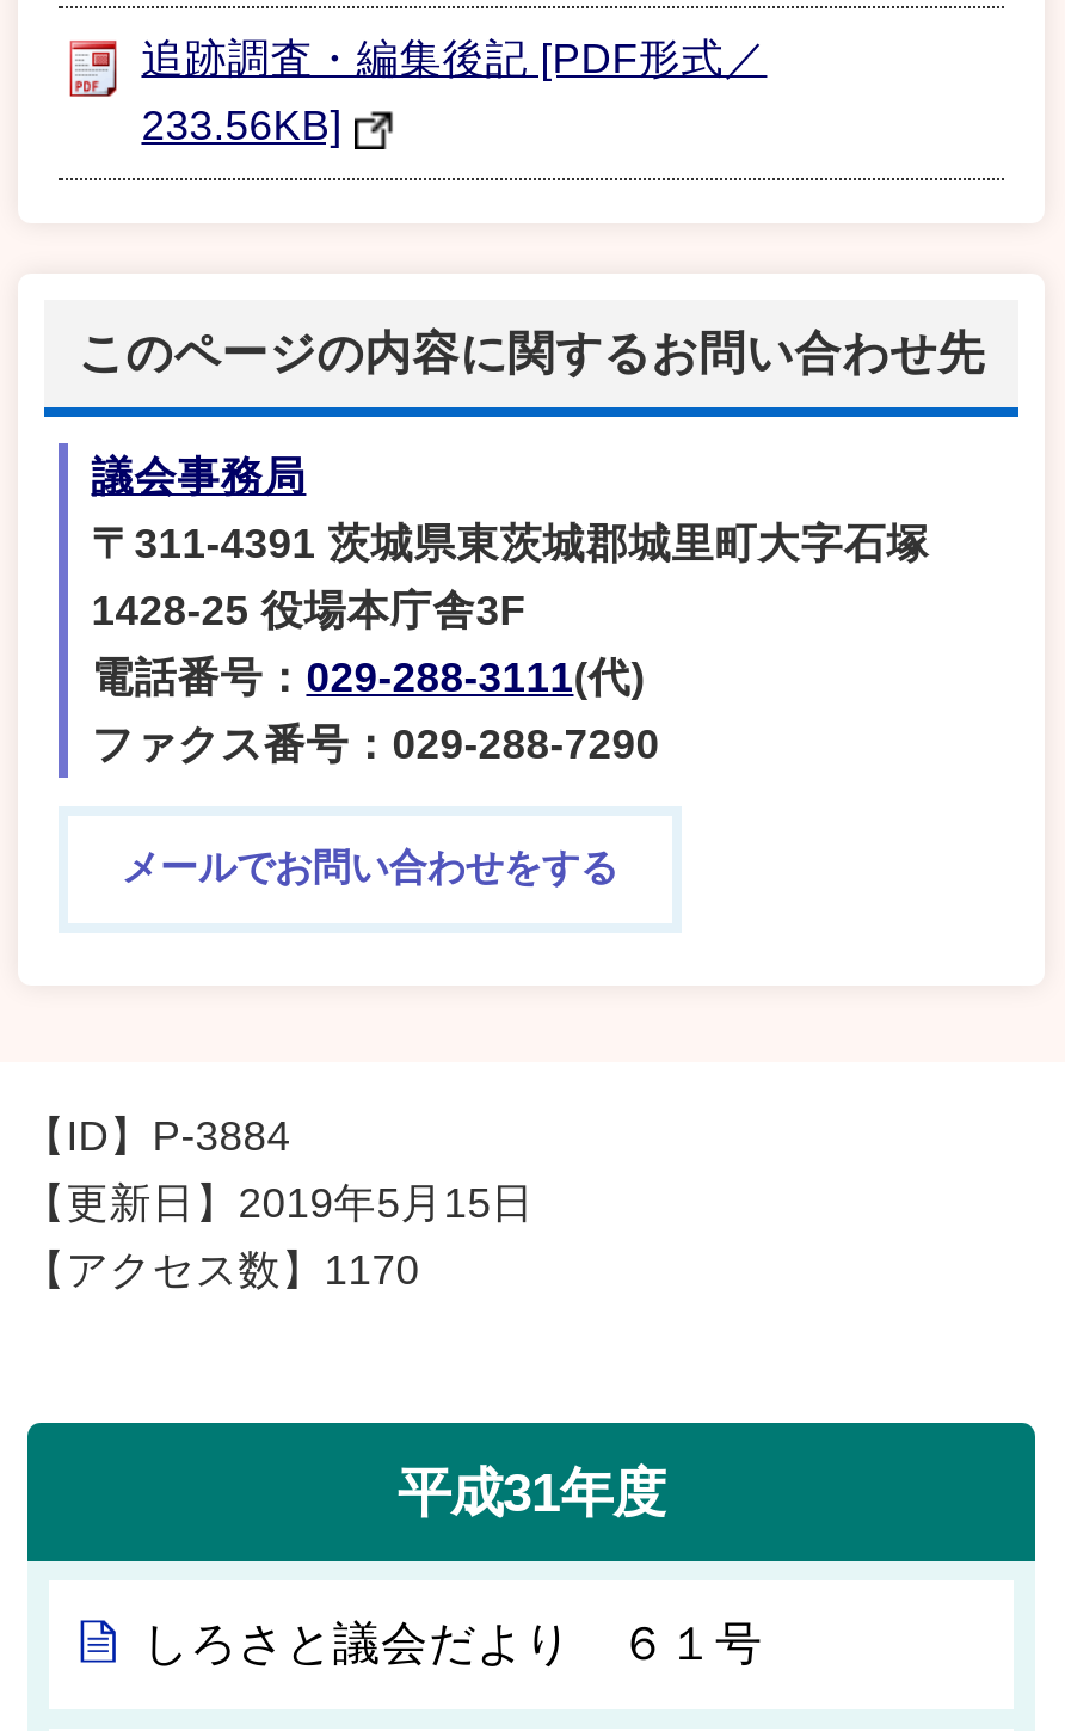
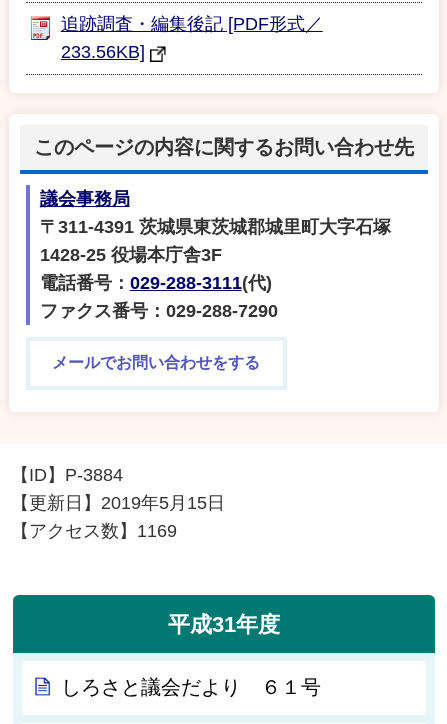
[23,1246,420,1294] 【アクセス数】1170 -> [11,521,177,541] 【アクセス数】1169

